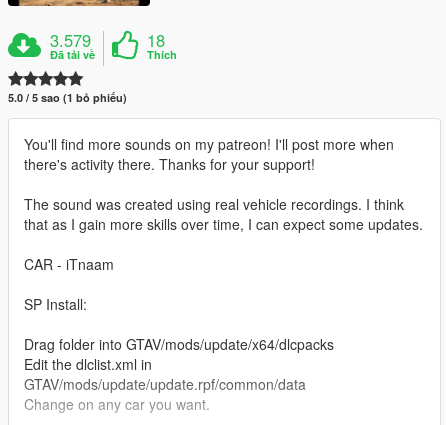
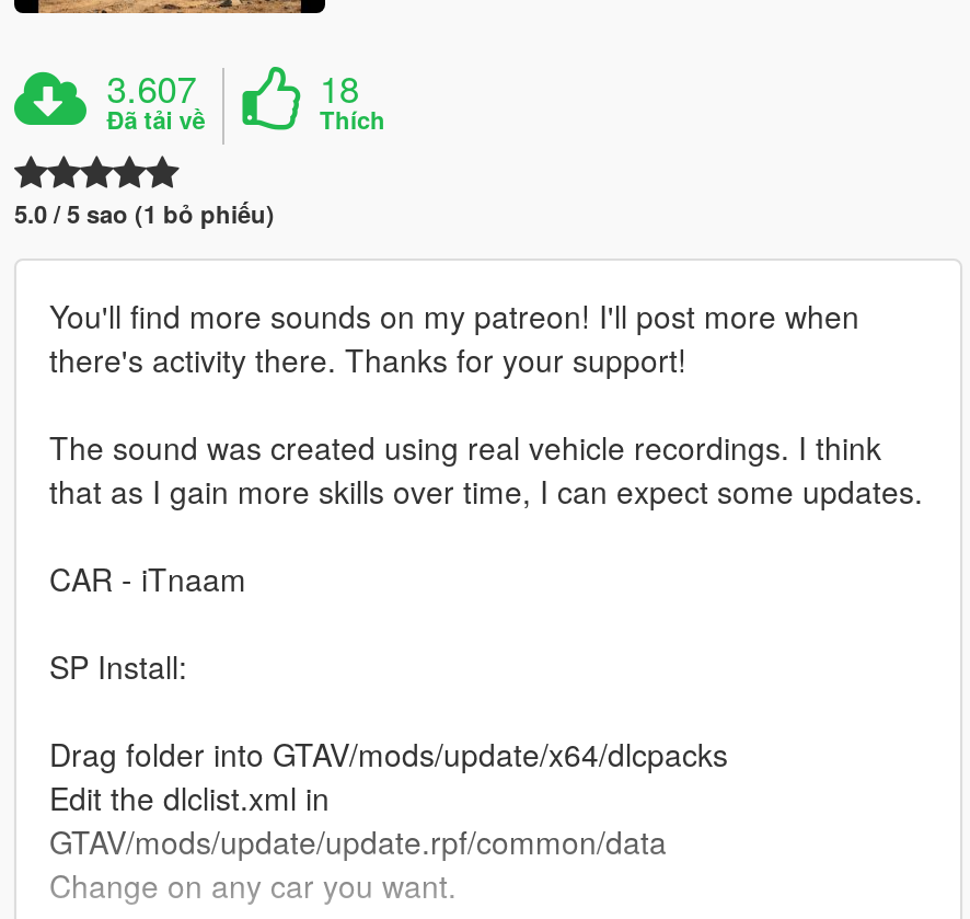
[50,28,91,52] 3.579 -> [107,62,196,115] 3.607

